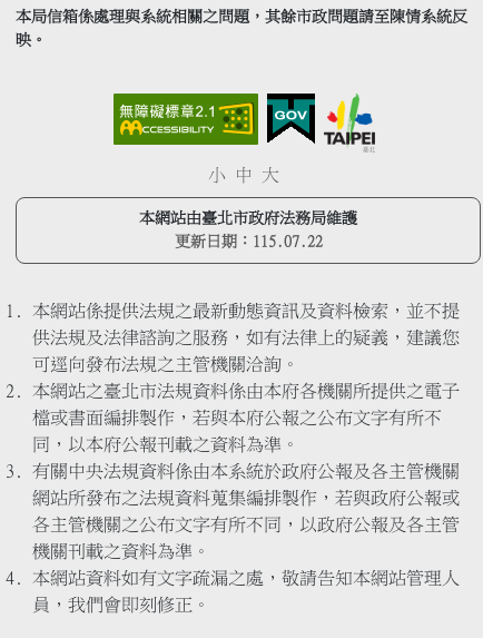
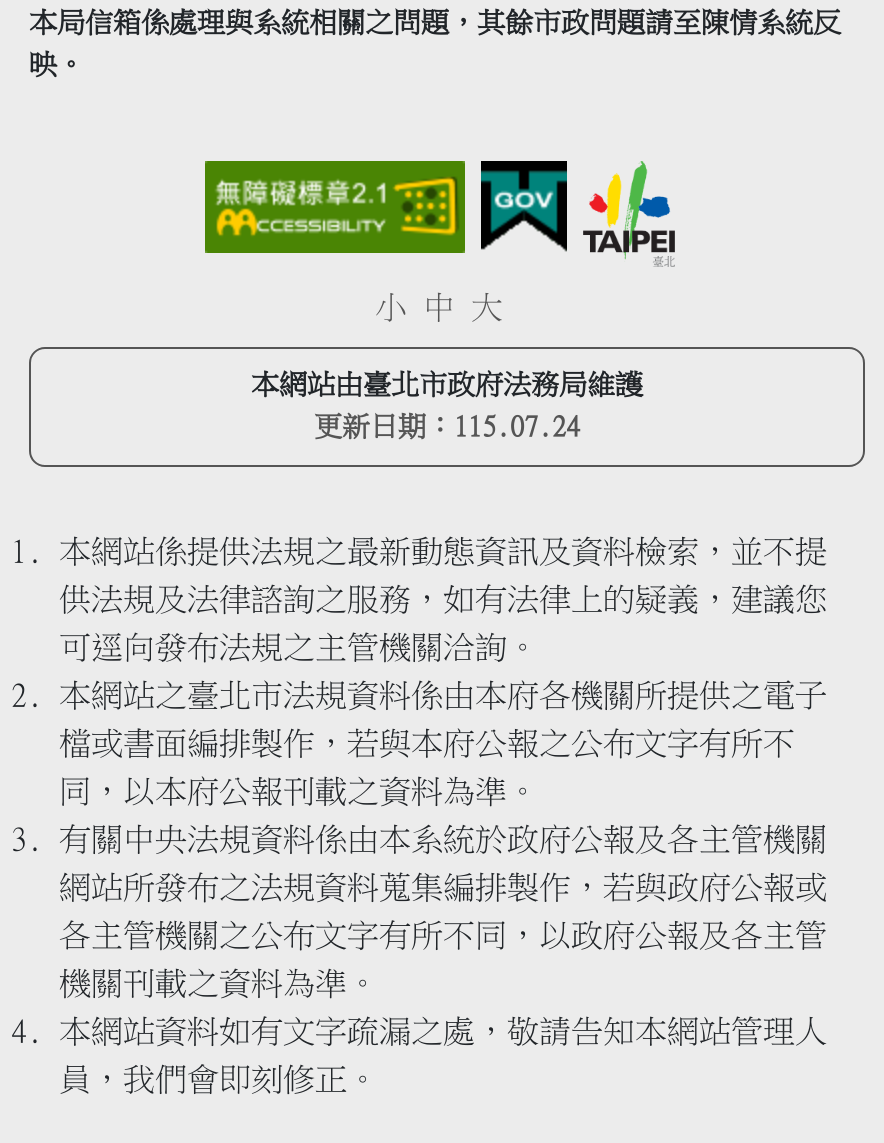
[174,233,322,249] 更新日期：115.07.22 -> [314,412,580,440] 更新日期：115.07.24

